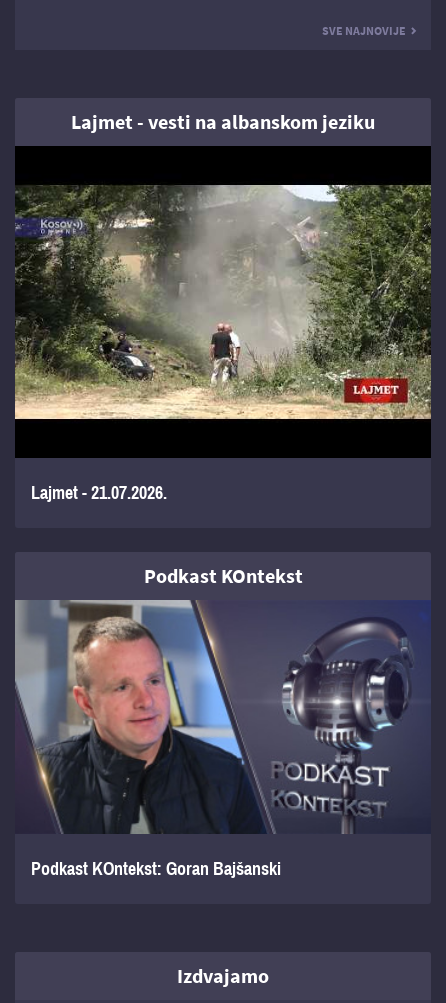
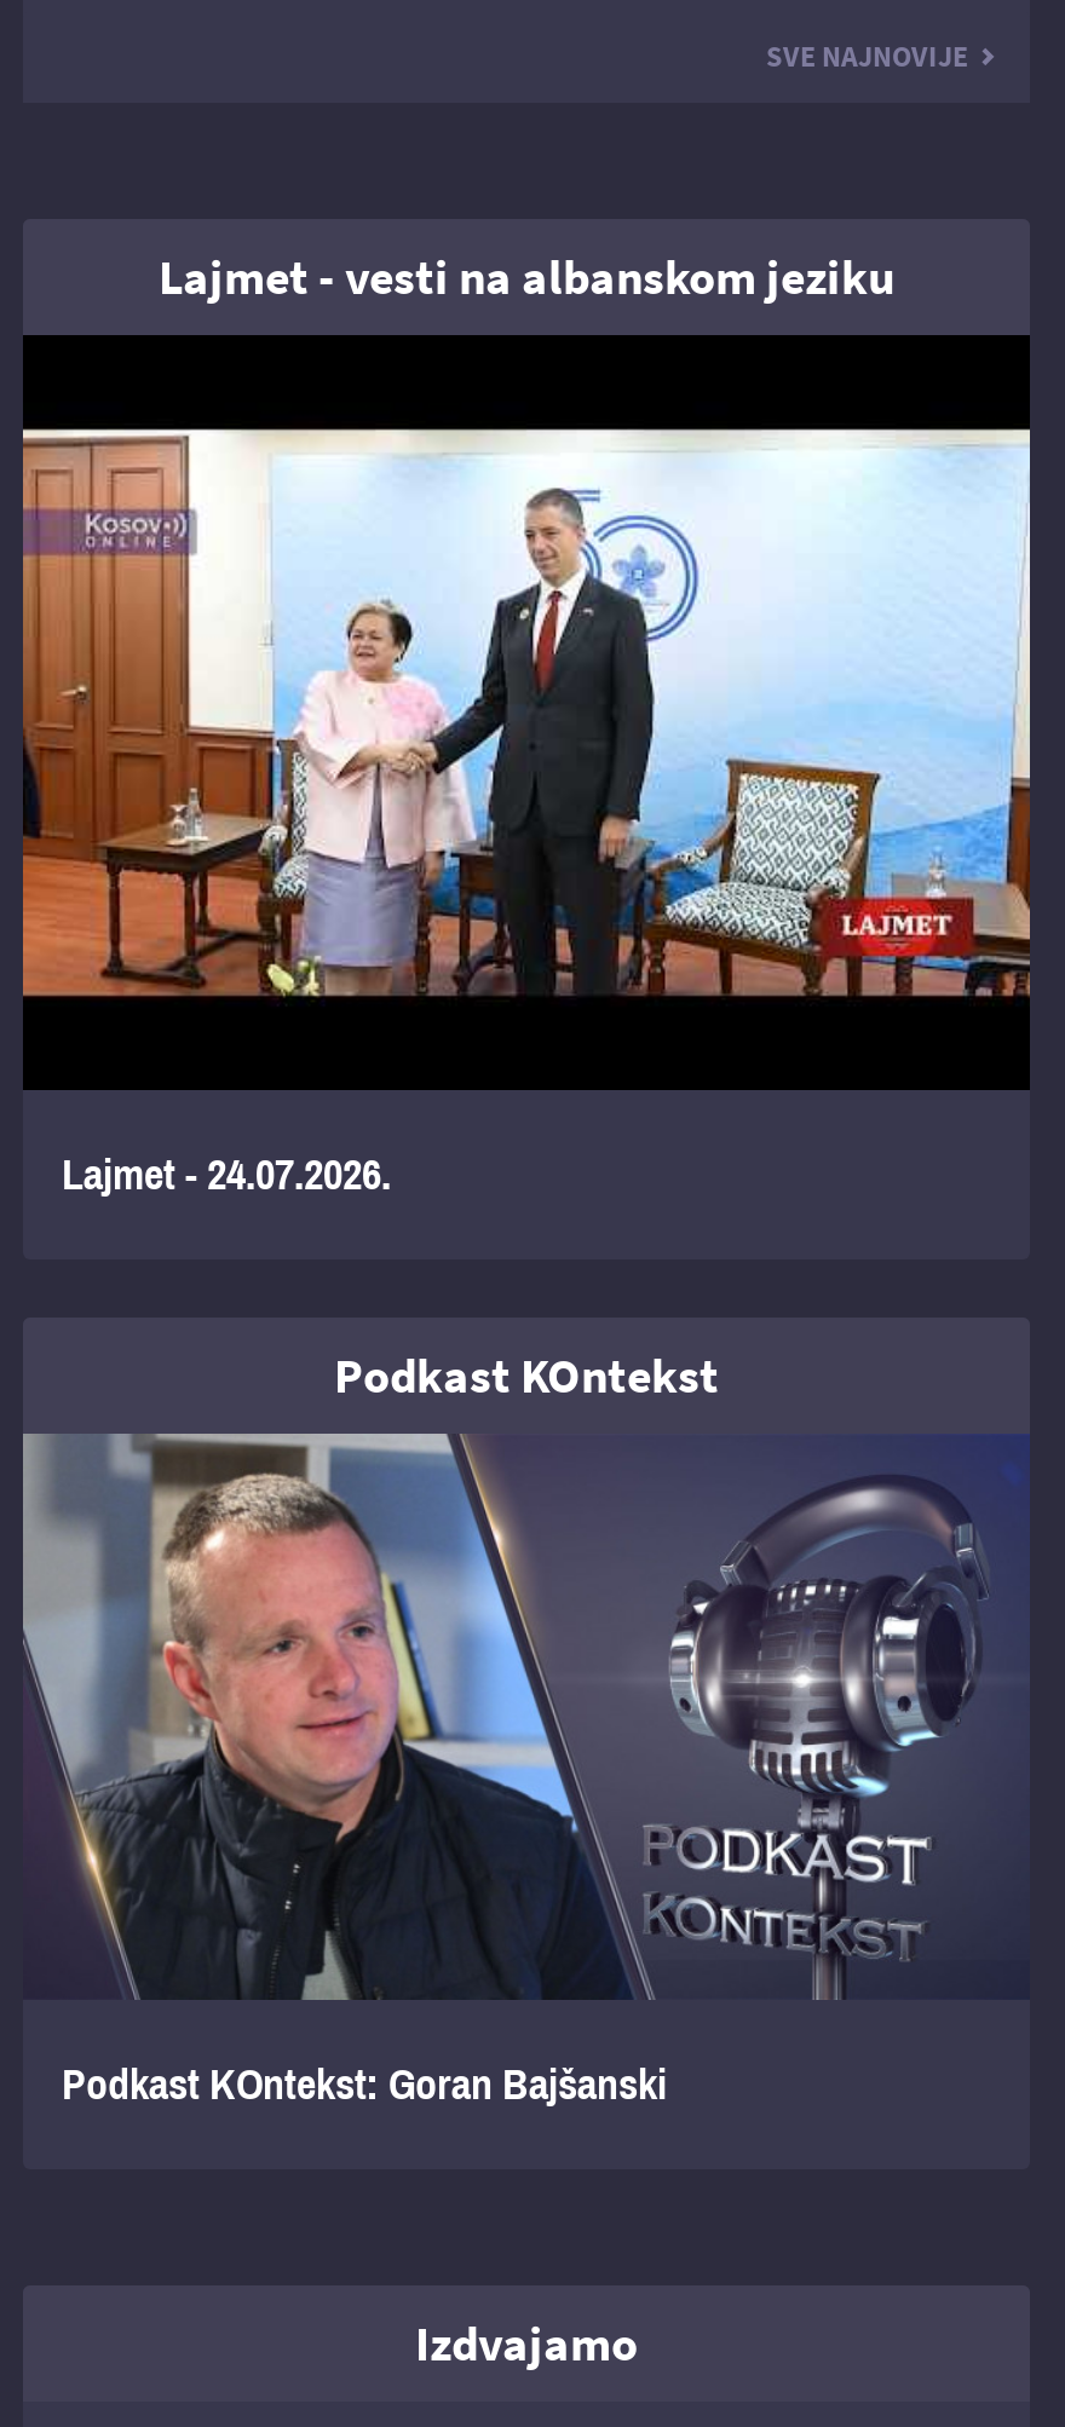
[14,184,432,420] [image] -> [21,427,1032,998] [image]
[31,483,167,503] Lajmet - 21.07.2026. -> [62,1151,391,1199] Lajmet - 24.07.2026.

